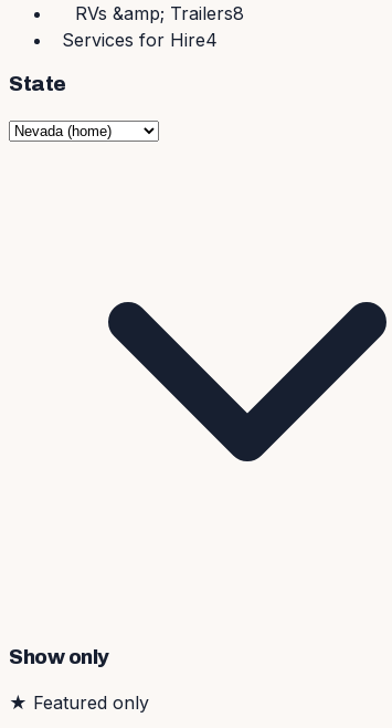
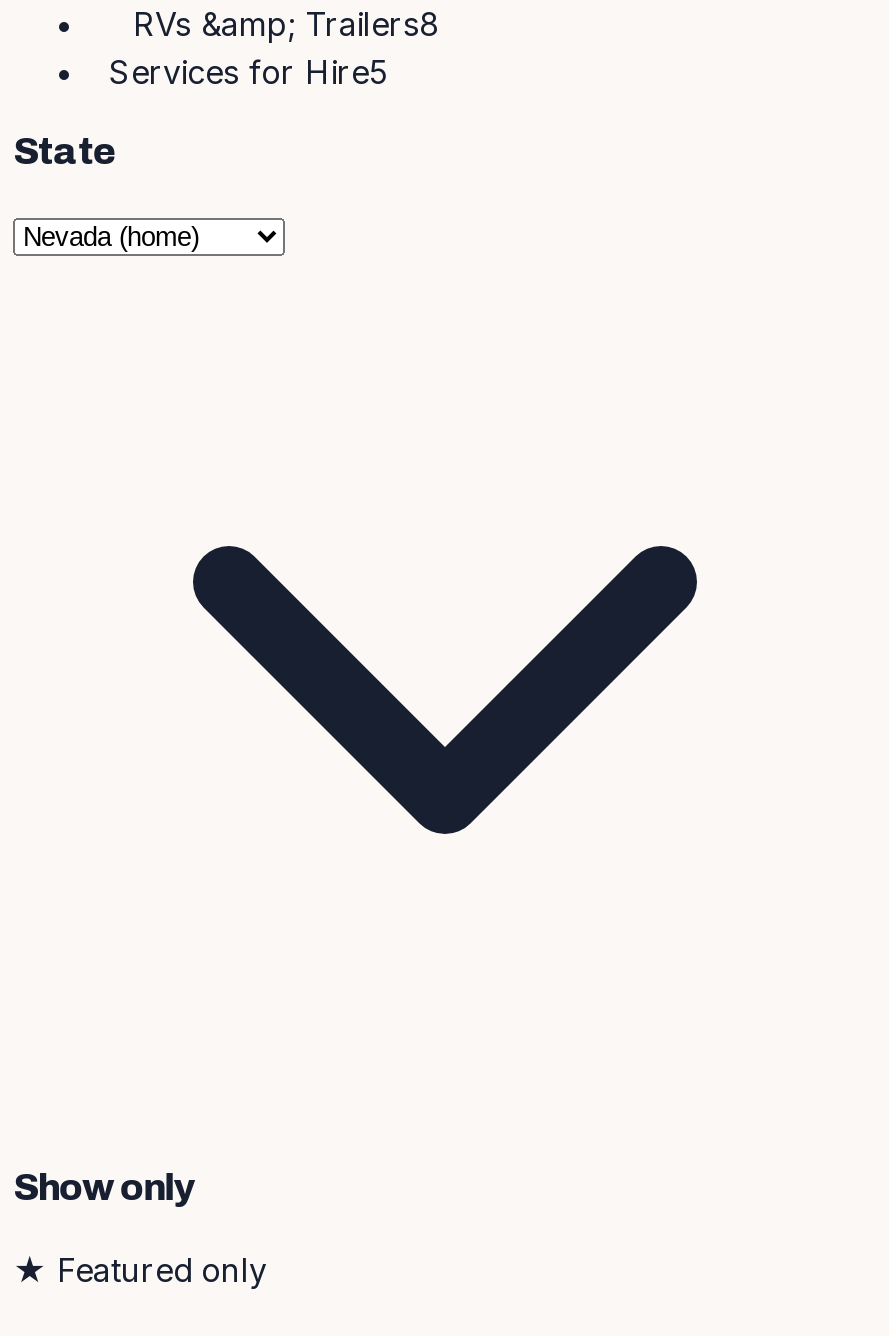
[62,29,218,51] Services for Hire4 -> [109,52,387,92] Services for Hire5

